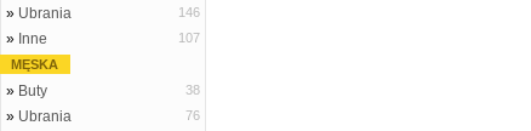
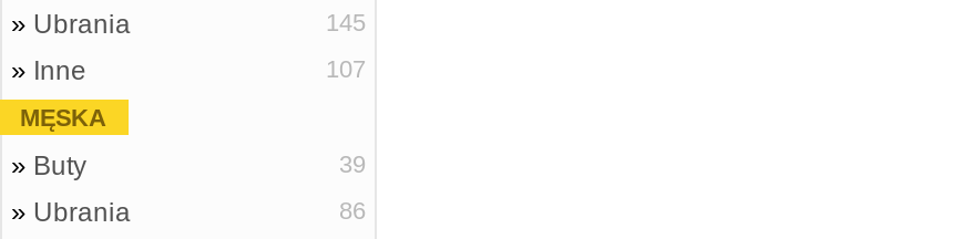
[178,5,200,19] 146 -> [326,9,366,35] 145
[185,82,200,97] 38 -> [339,150,366,177] 39
[185,108,200,123] 76 -> [339,197,366,224] 86

